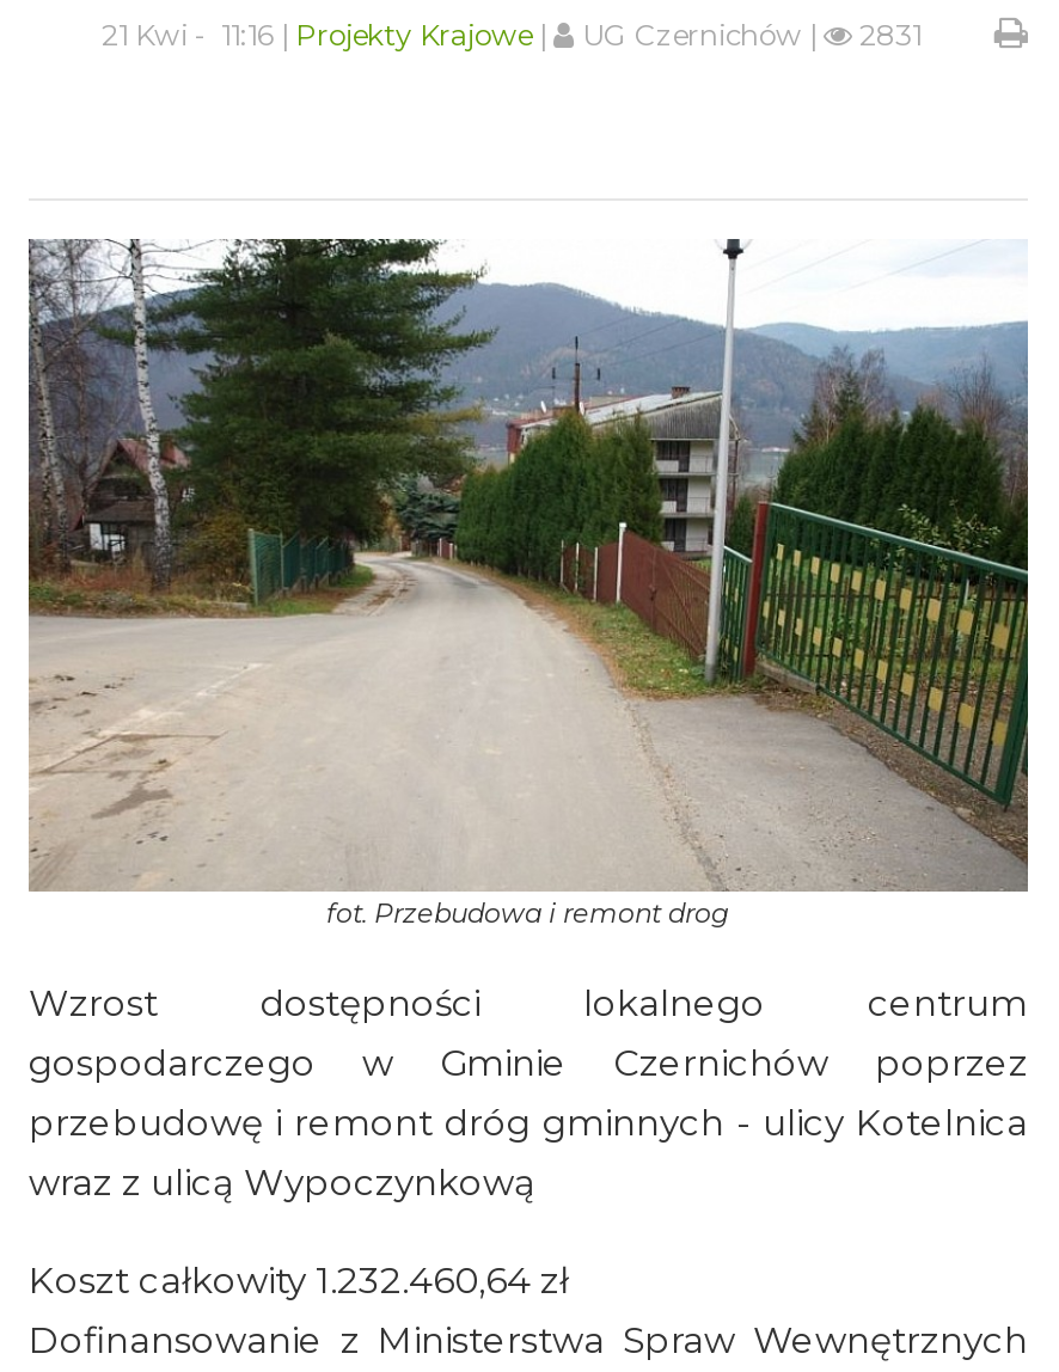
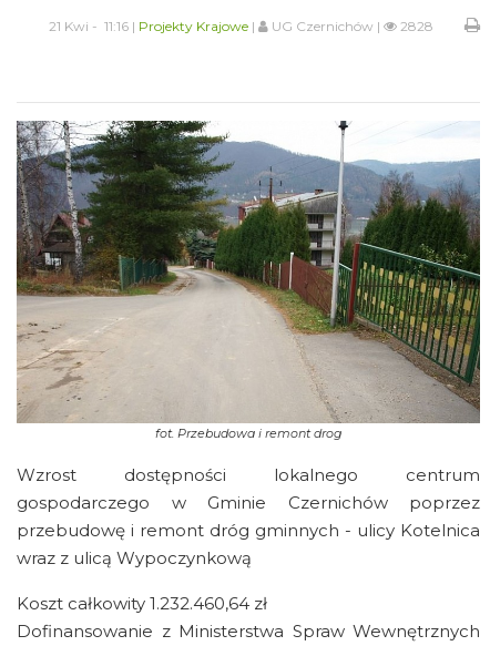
[852,16,922,52] 2831 -> [396,18,433,34] 2828

